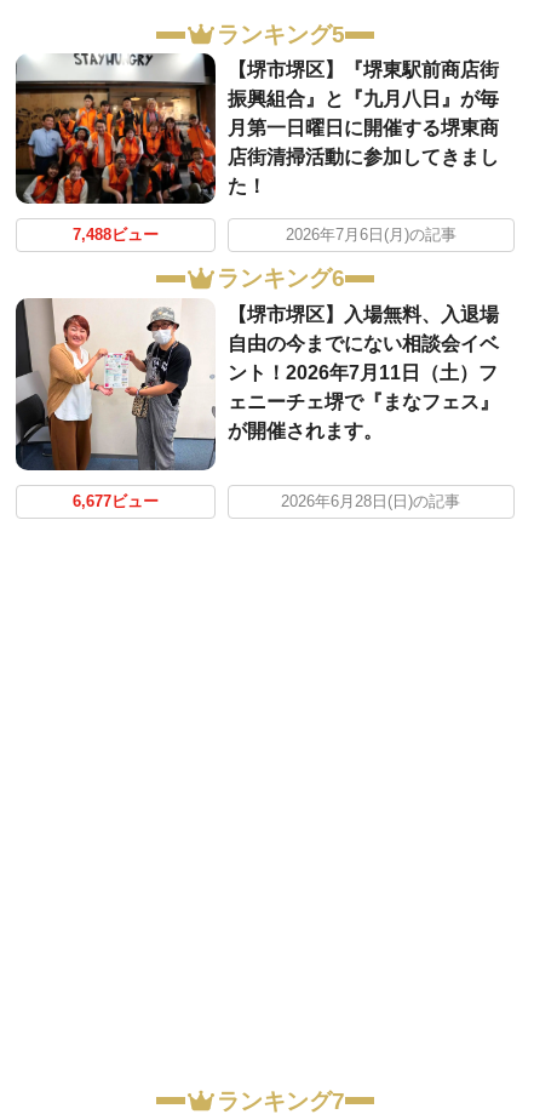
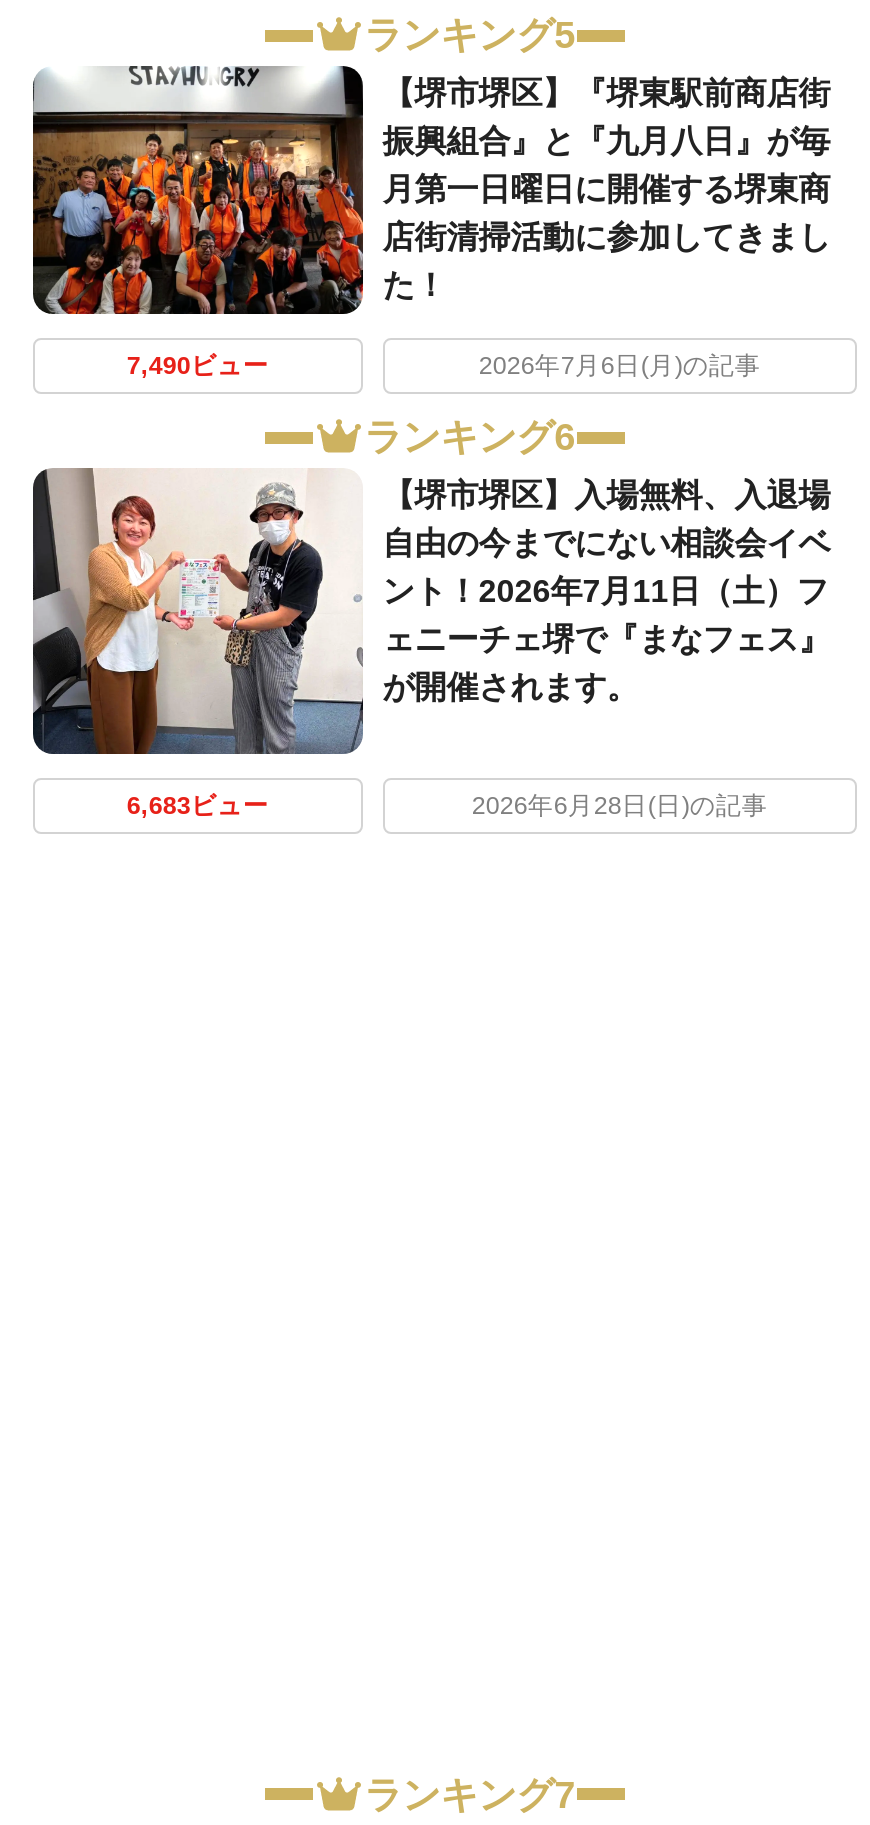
[72,227,158,244] 7,488ビュー -> [127,352,269,380] 7,490ビュー
[72,494,158,511] 6,677ビュー -> [127,792,269,820] 6,683ビュー

